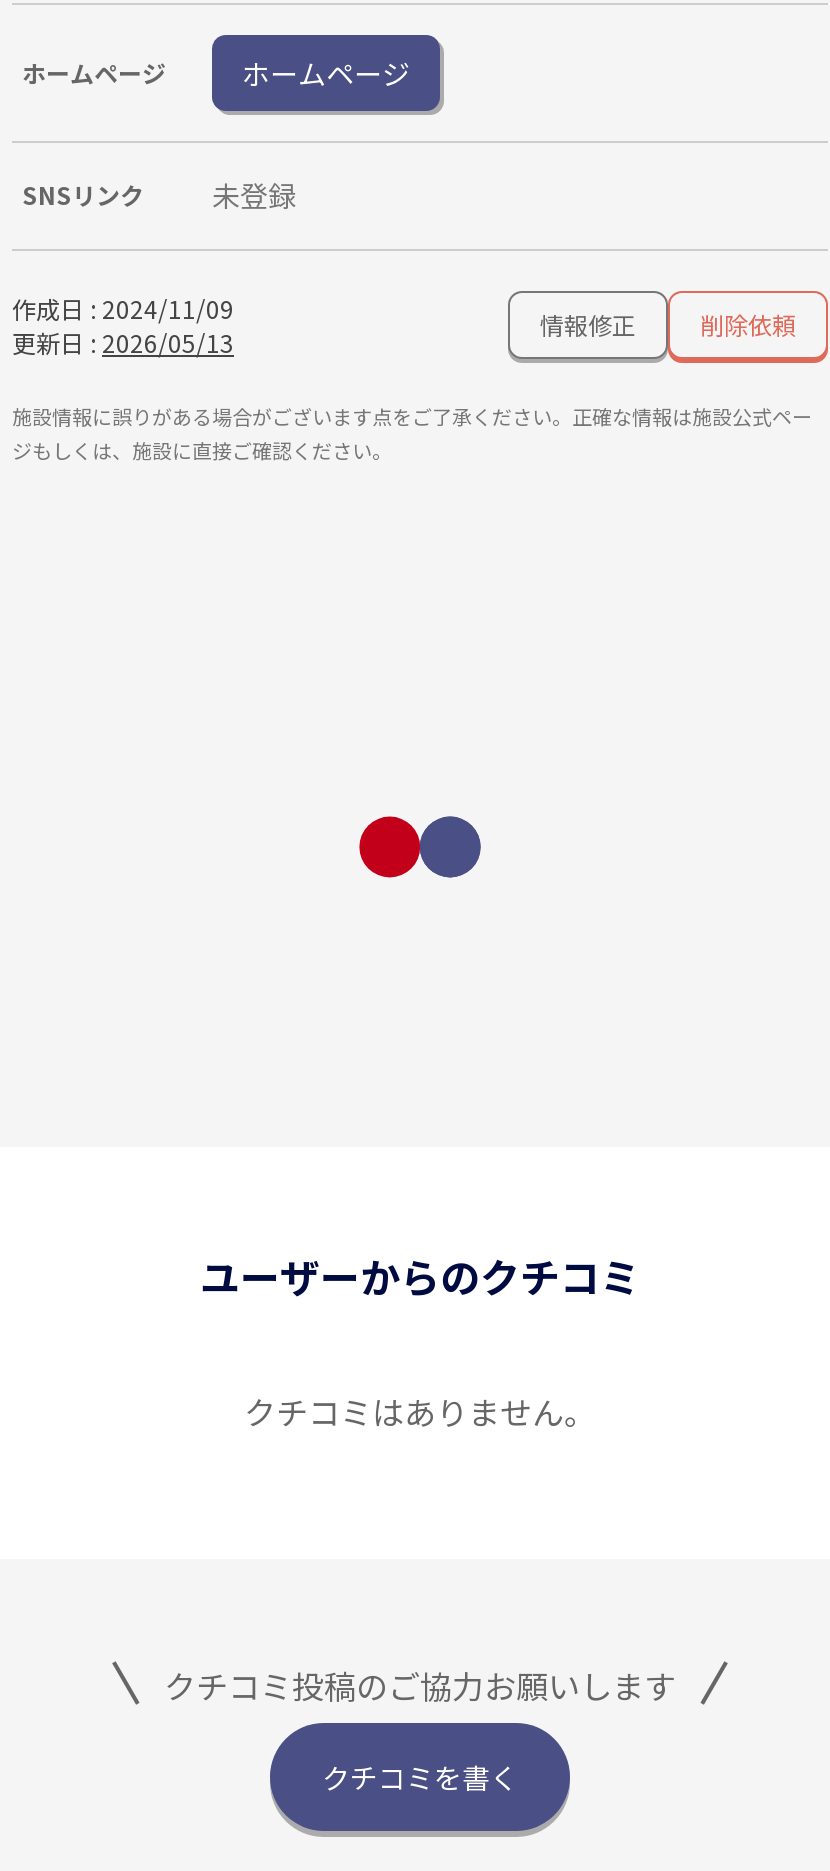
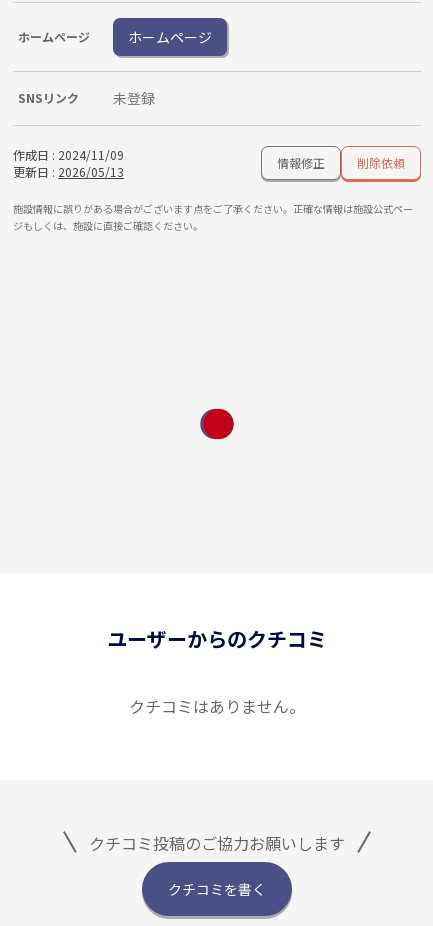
[356,813,484,881] [image] -> [186,407,247,441] [image]

